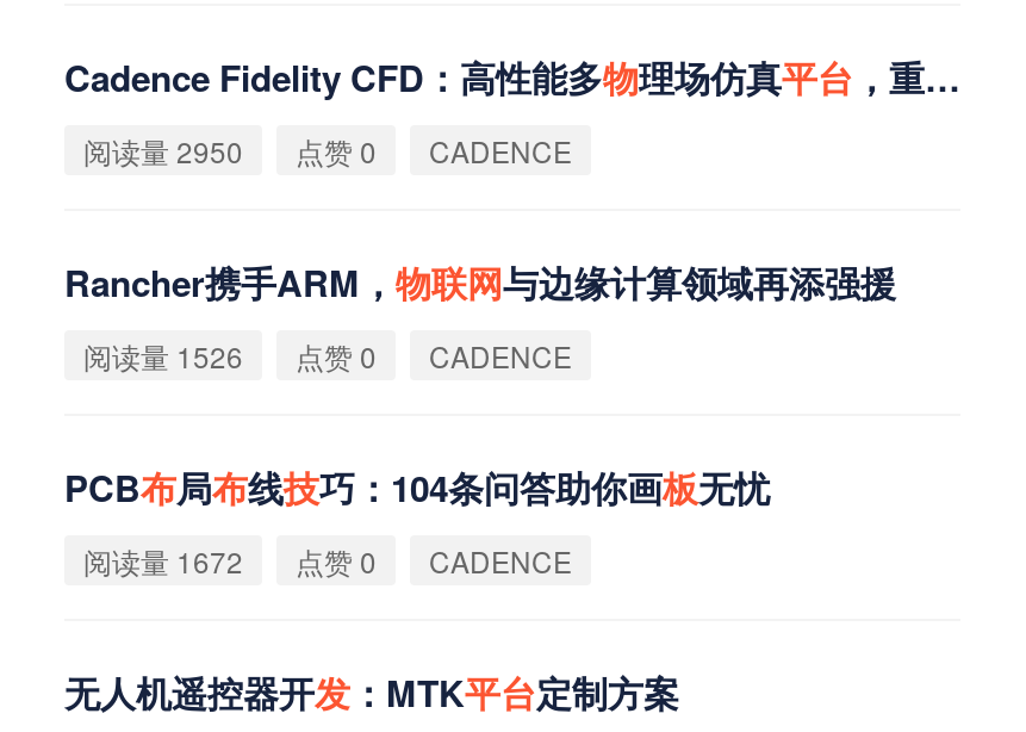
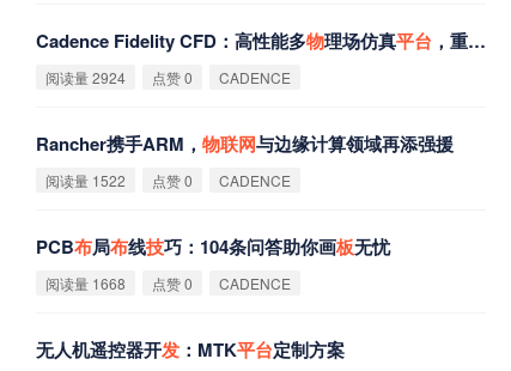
[83,130,572,170] 阅读量 2950 点赞 0 CADENCE -> [45,67,291,87] 阅读量 2924 点赞 0 CADENCE
[83,335,572,376] 阅读量 1526 点赞 0 CADENCE -> [45,170,291,190] 阅读量 1522 点赞 0 CADENCE
[83,540,572,581] 阅读量 1672 点赞 0 CADENCE -> [45,273,291,293] 阅读量 1668 点赞 0 CADENCE

